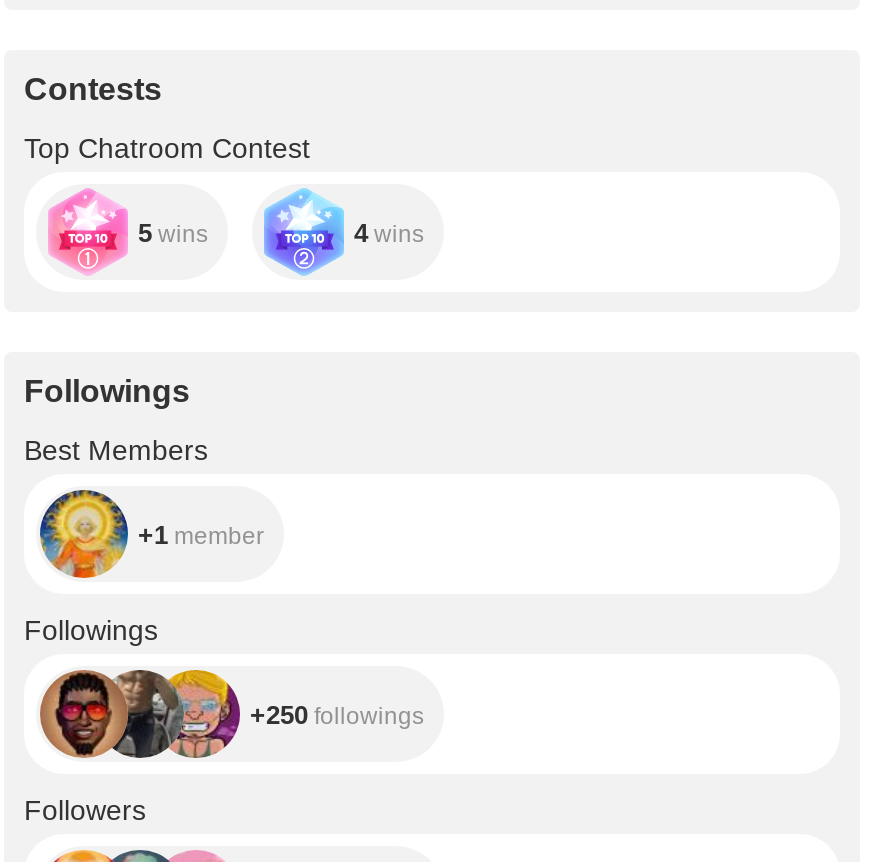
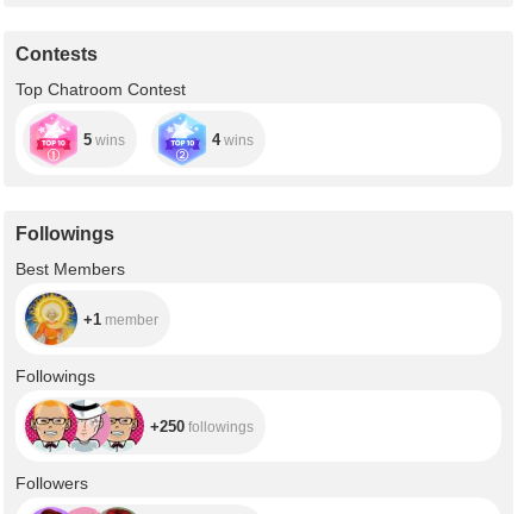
[40,668,240,760] [image] -> [25,399,145,453] [image]

